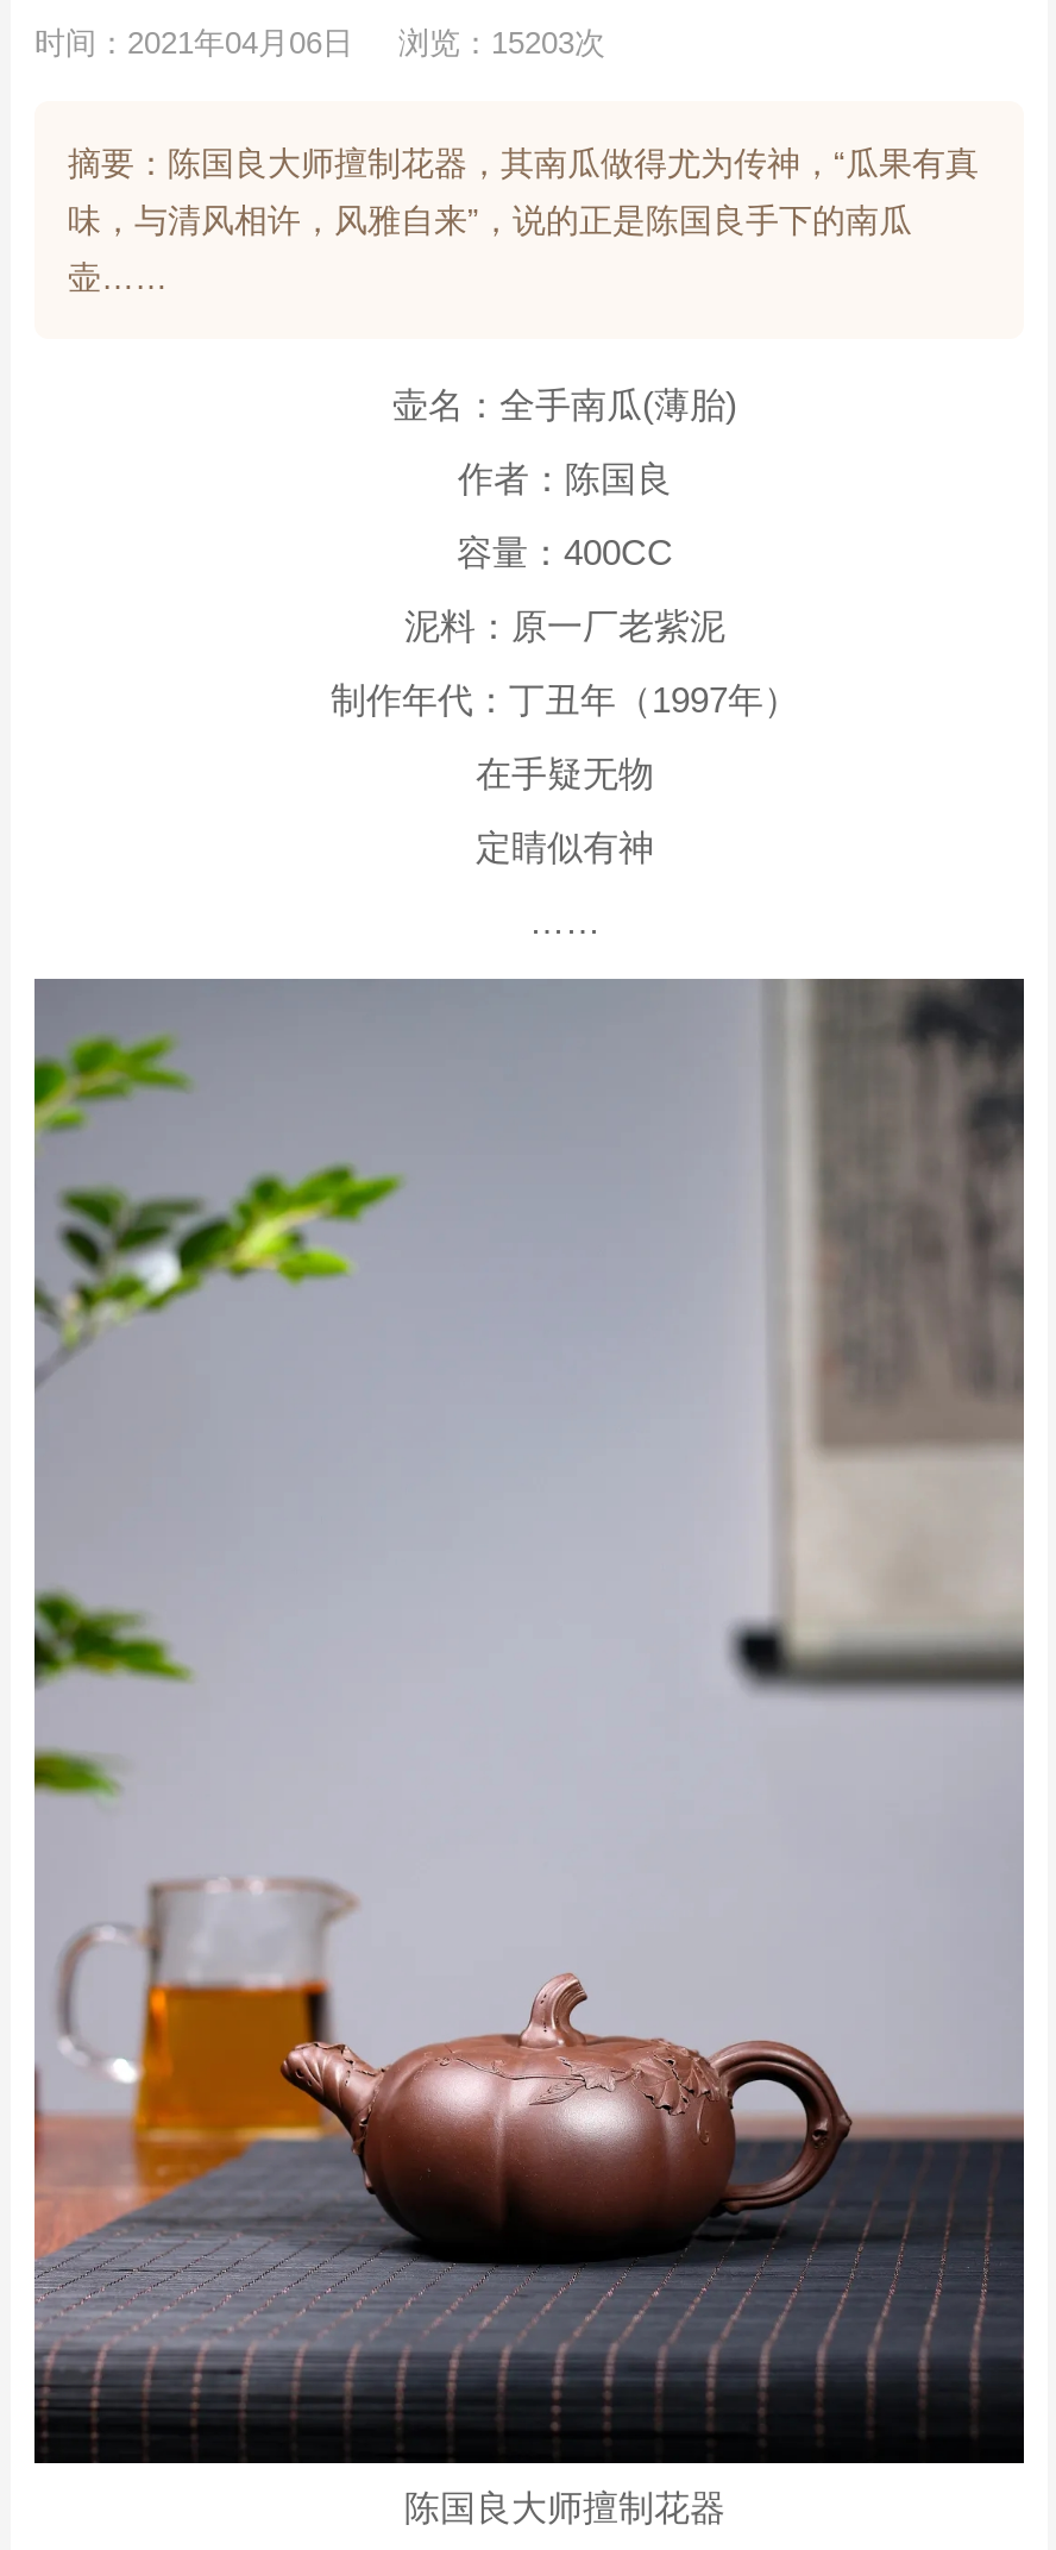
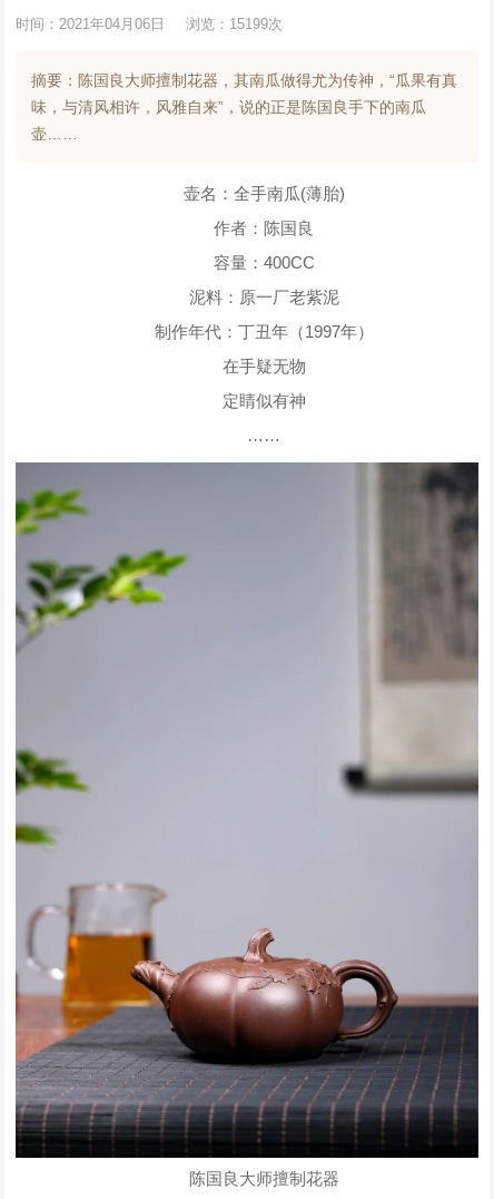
[34,25,605,61] 时间：2021年04月06日 浏览：15203次 -> [16,16,283,32] 时间：2021年04月06日 浏览：15199次

